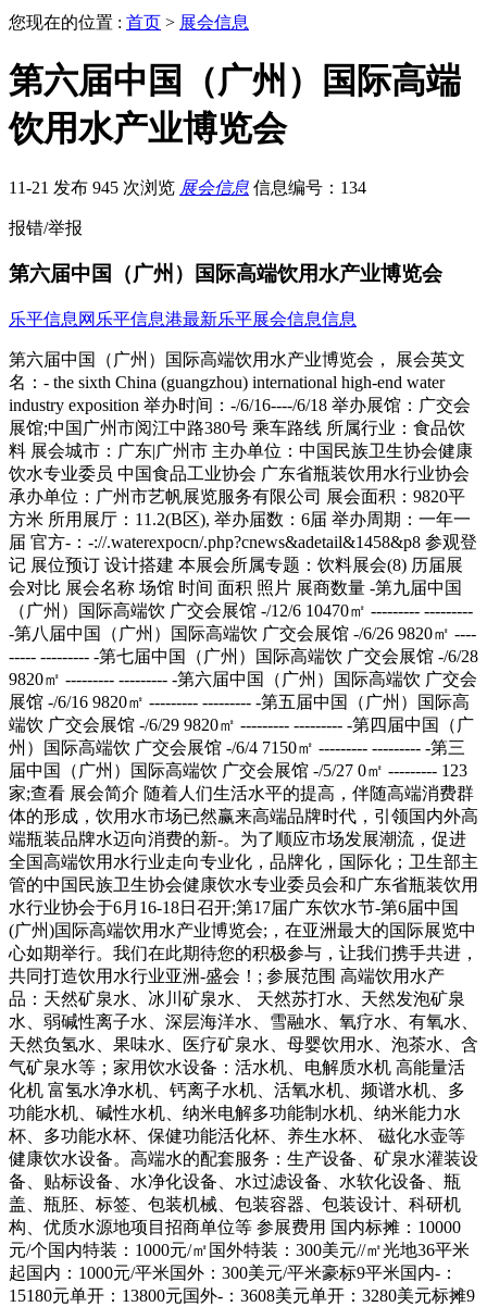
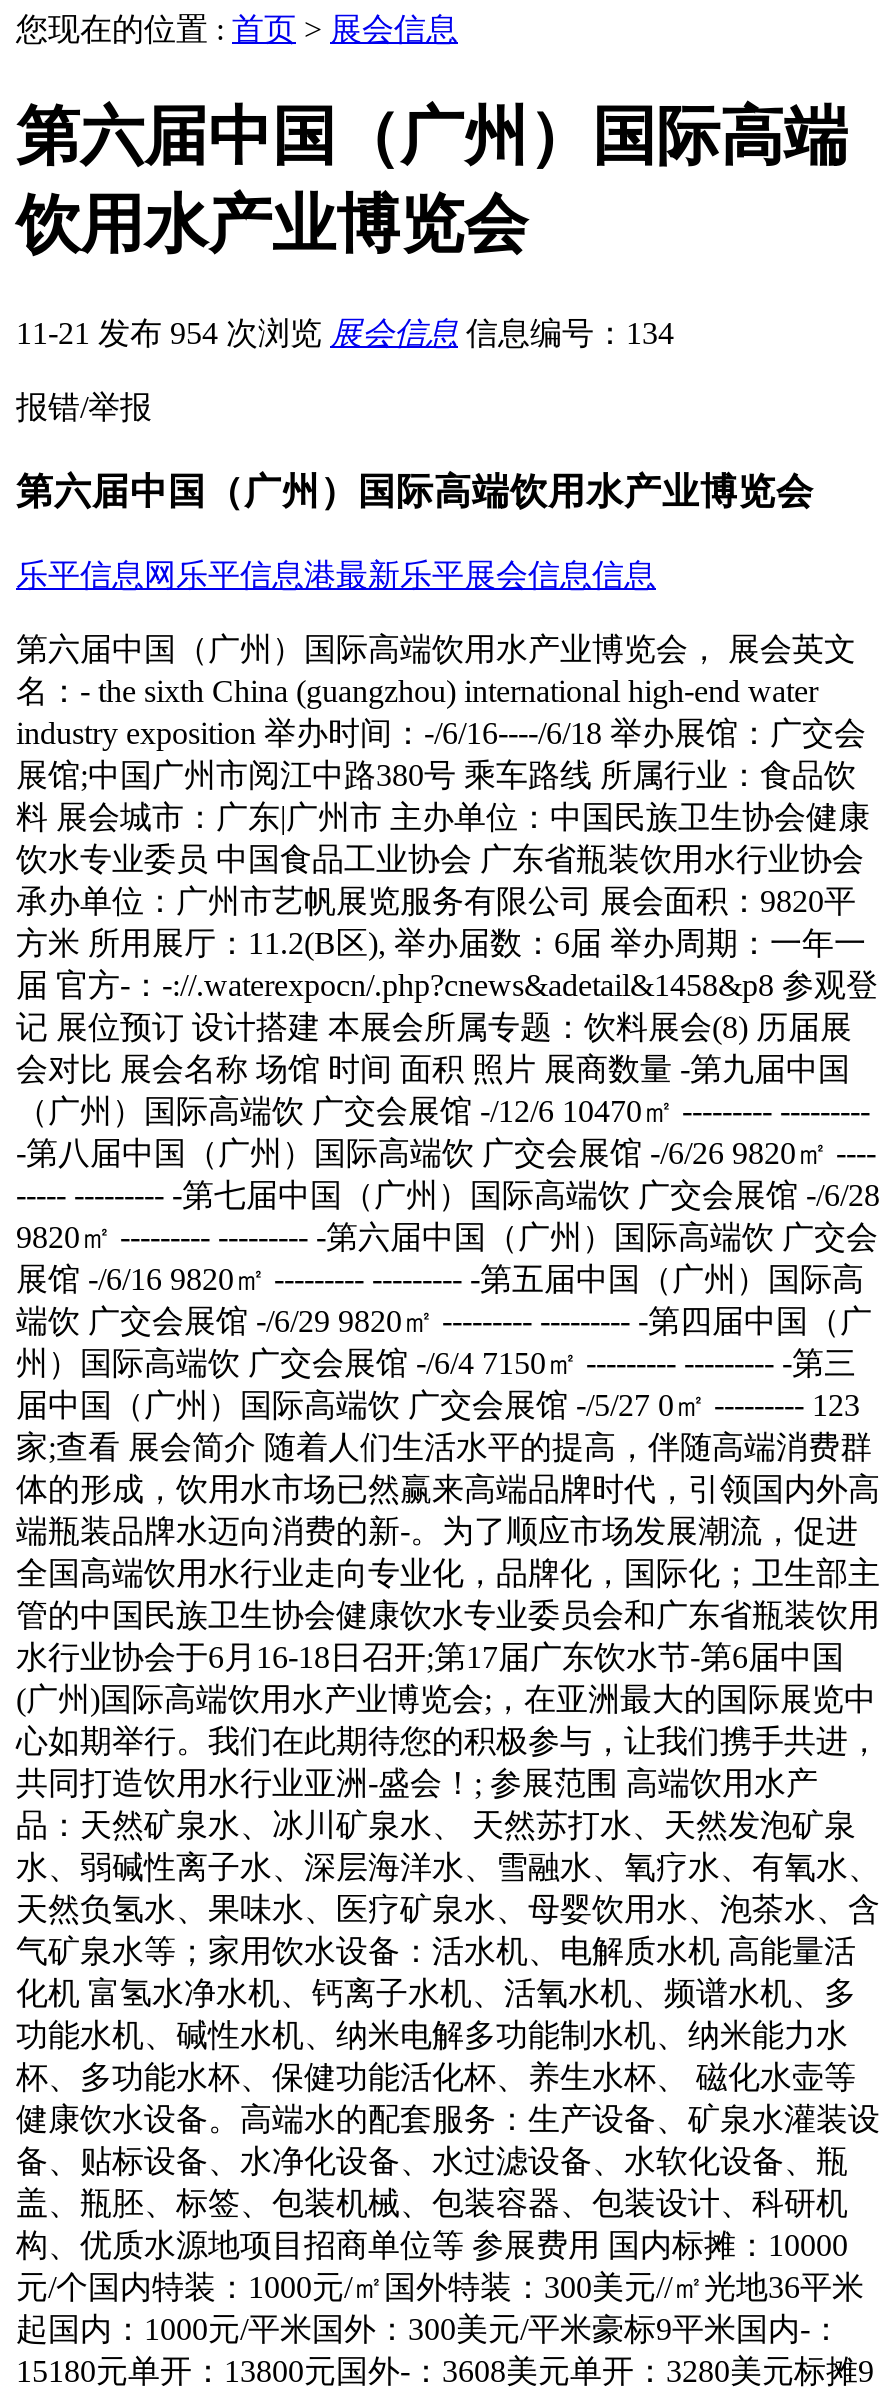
[9,178,366,196] 11-21 发布 945 次浏览 展会信息 信息编号：134 -> [16,315,674,349] 11-21 发布 954 次浏览 展会信息 信息编号：134

